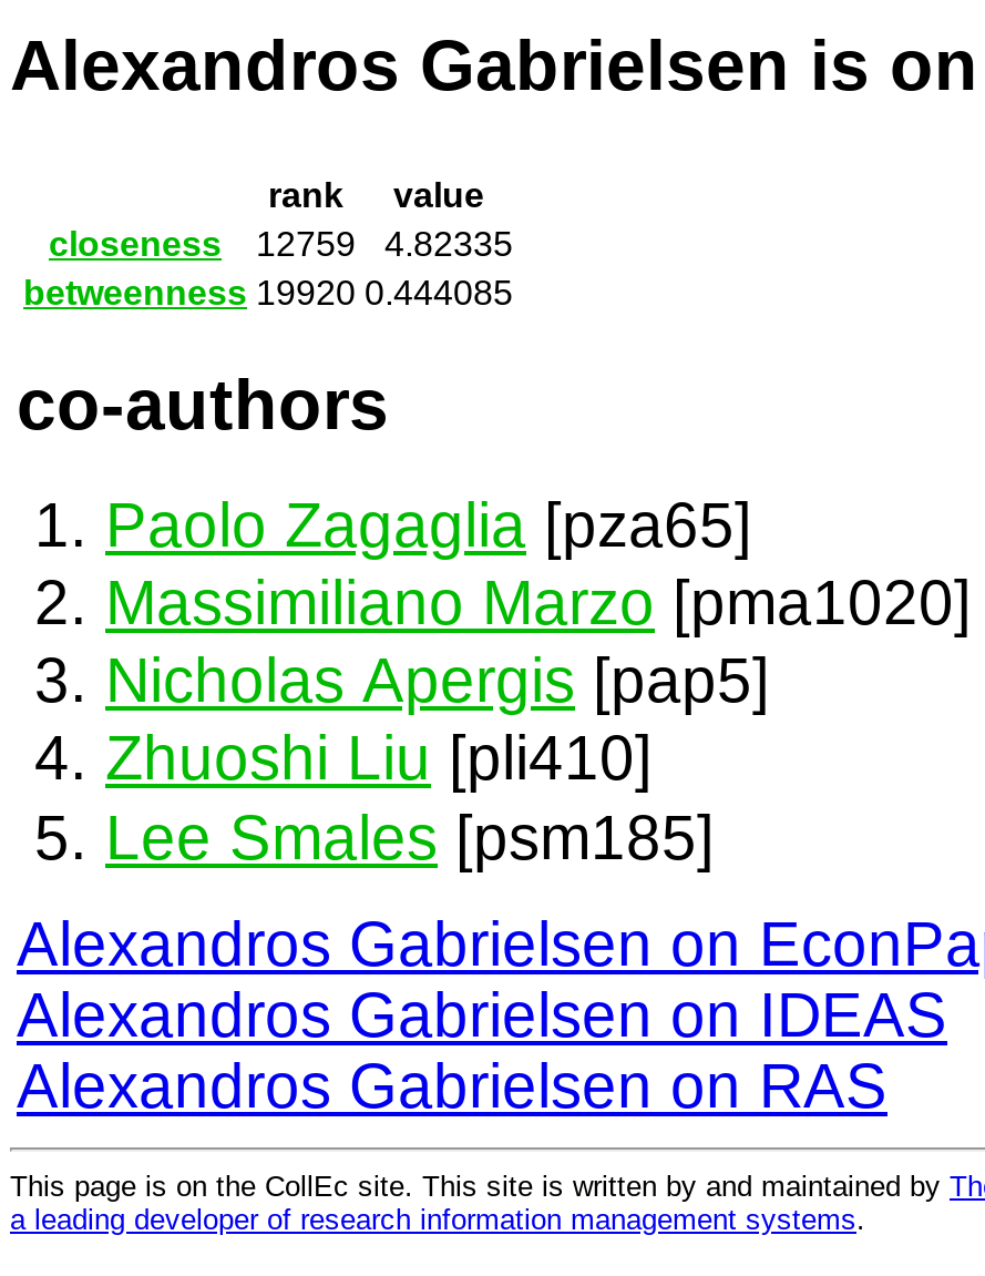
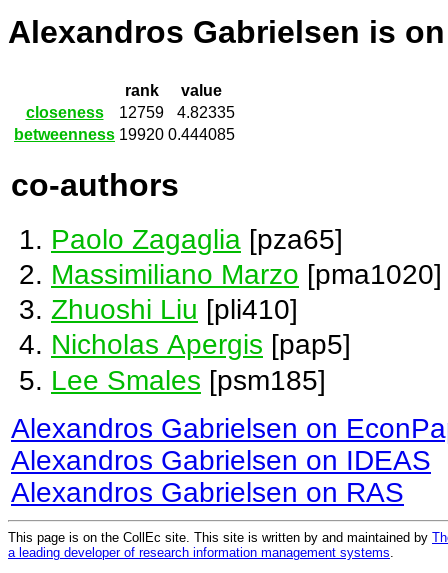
moved [105,647,770,715] -> [51,329,351,360]: Nicholas Apergis [pap5]
moved [105,725,653,794] -> [51,294,298,325]: Zhuoshi Liu [pli410]

